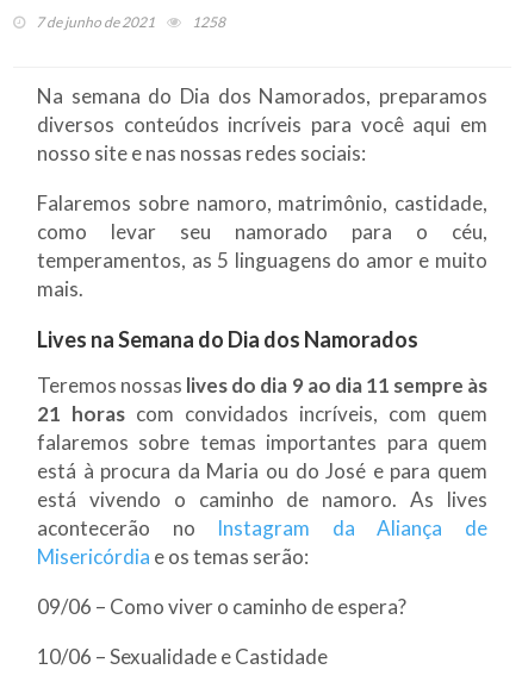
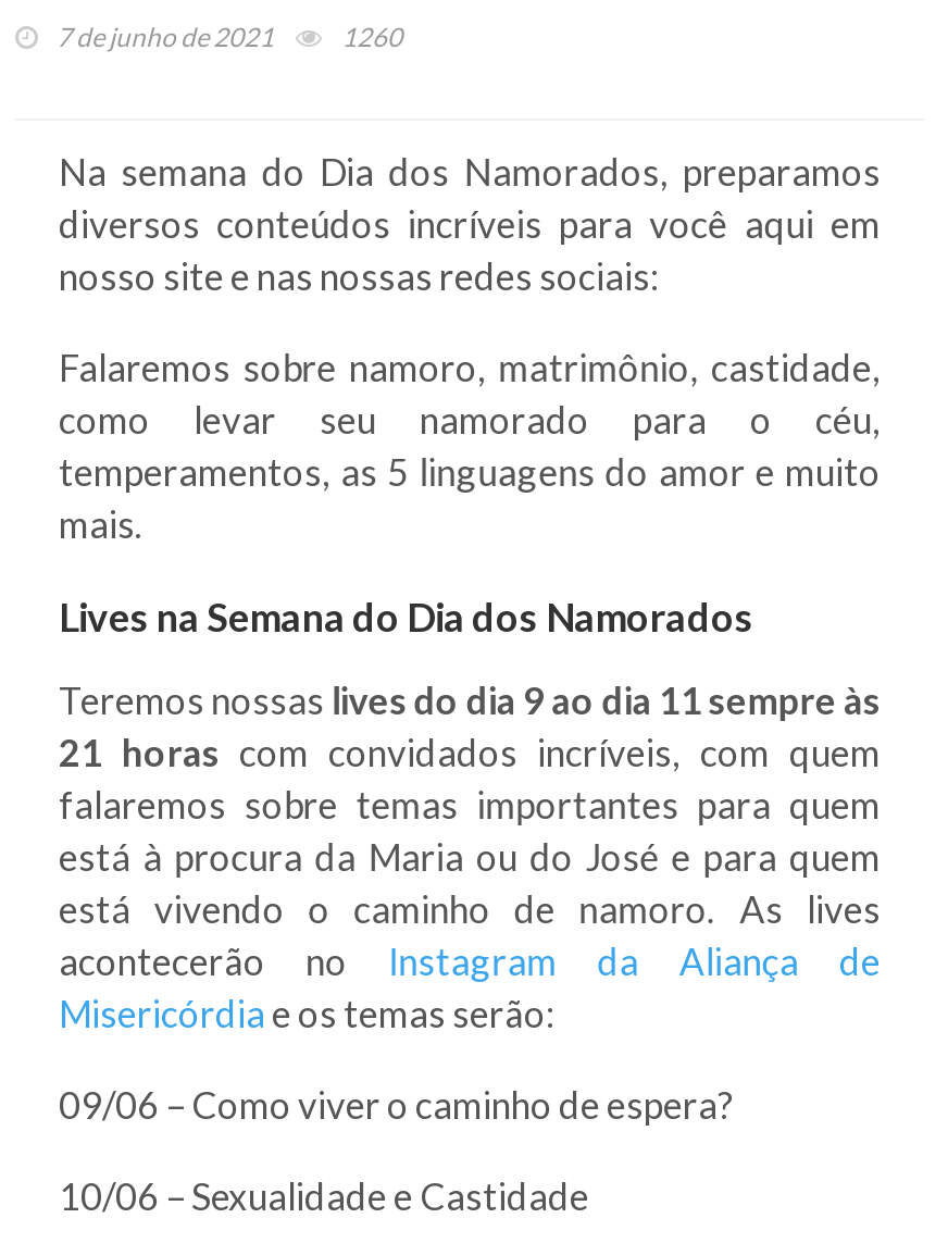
[192,13,225,31] 1258 -> [341,21,402,53] 1260

